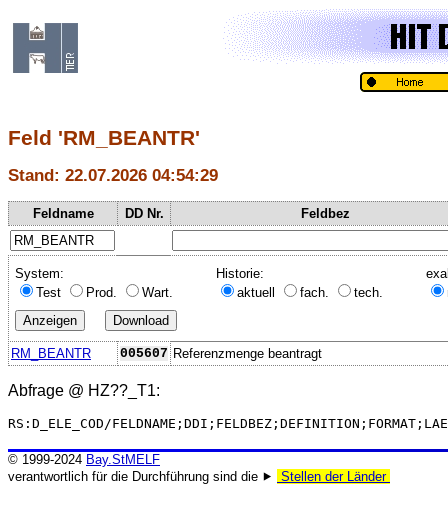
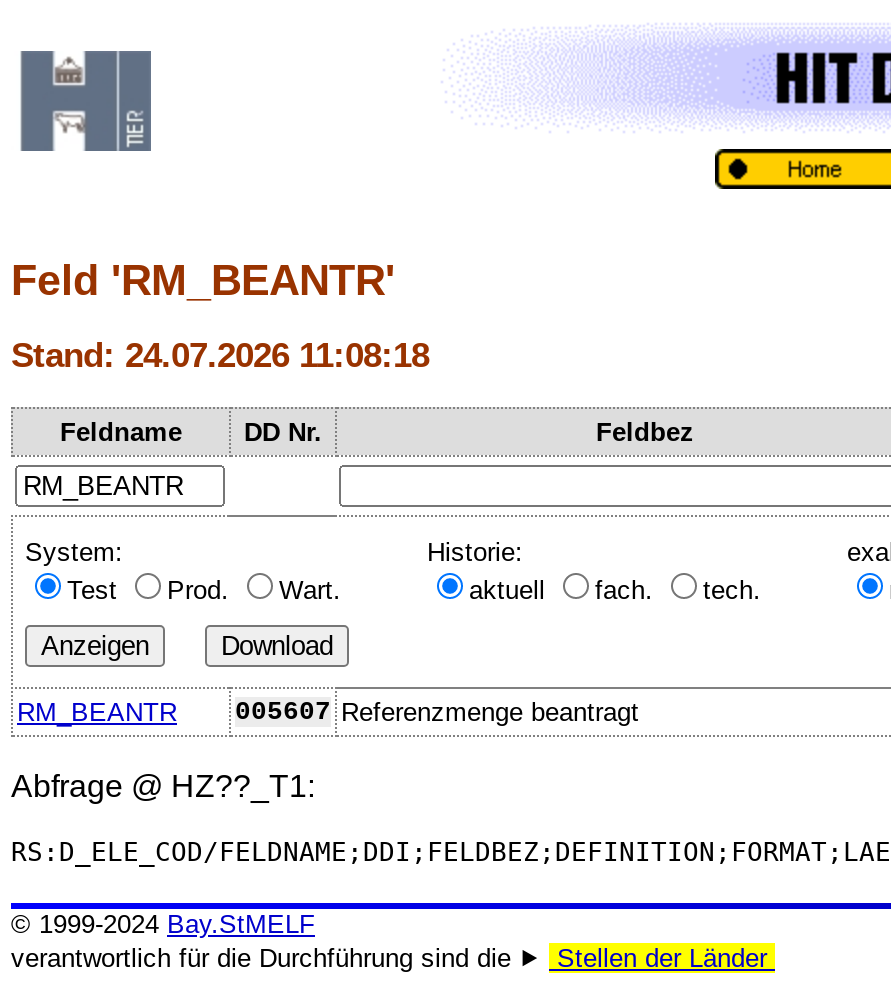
[8,165,218,185] Stand: 22.07.2026 04:54:29 -> [11,336,429,376] Stand: 24.07.2026 11:08:18

